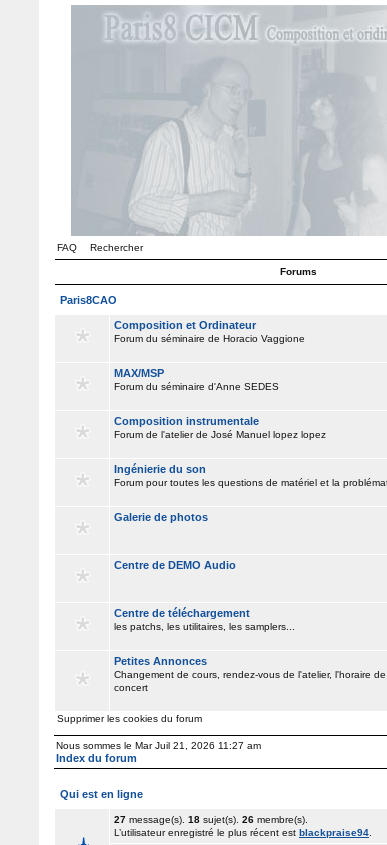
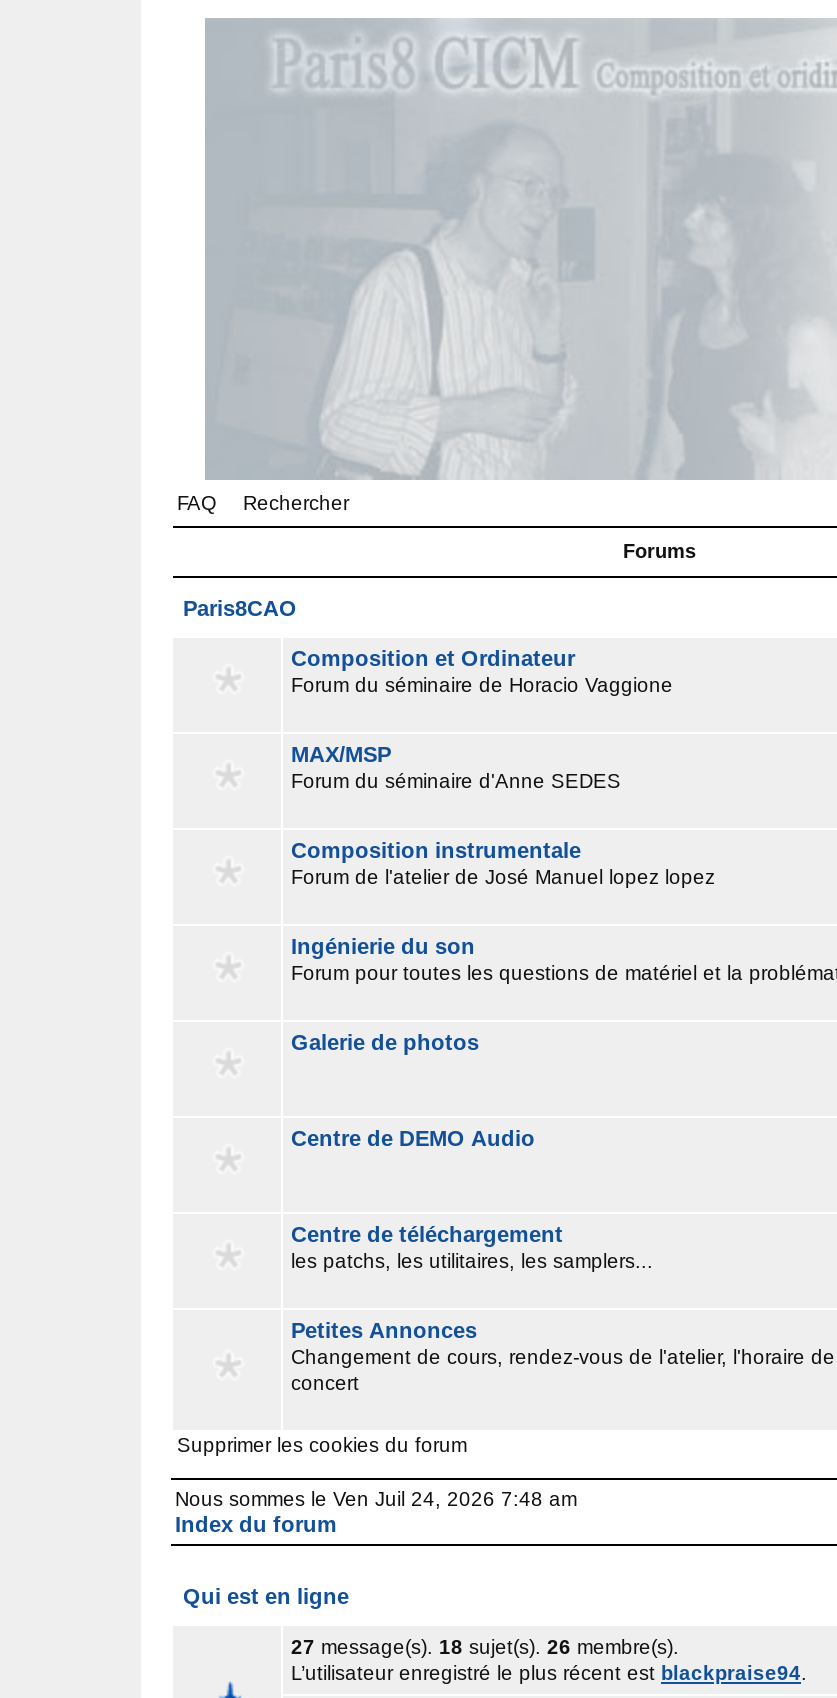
[56,740,261,751] Nous sommes le Mar Juil 21, 2026 11:27 am -> [175,1488,577,1510] Nous sommes le Ven Juil 24, 2026 7:48 am

